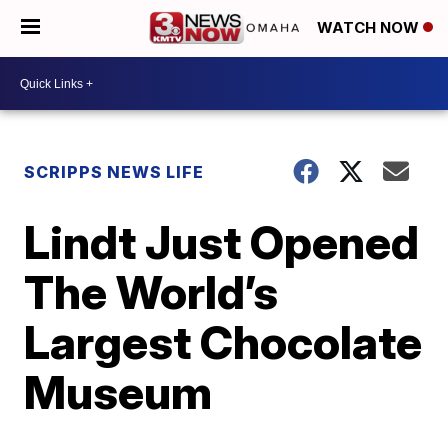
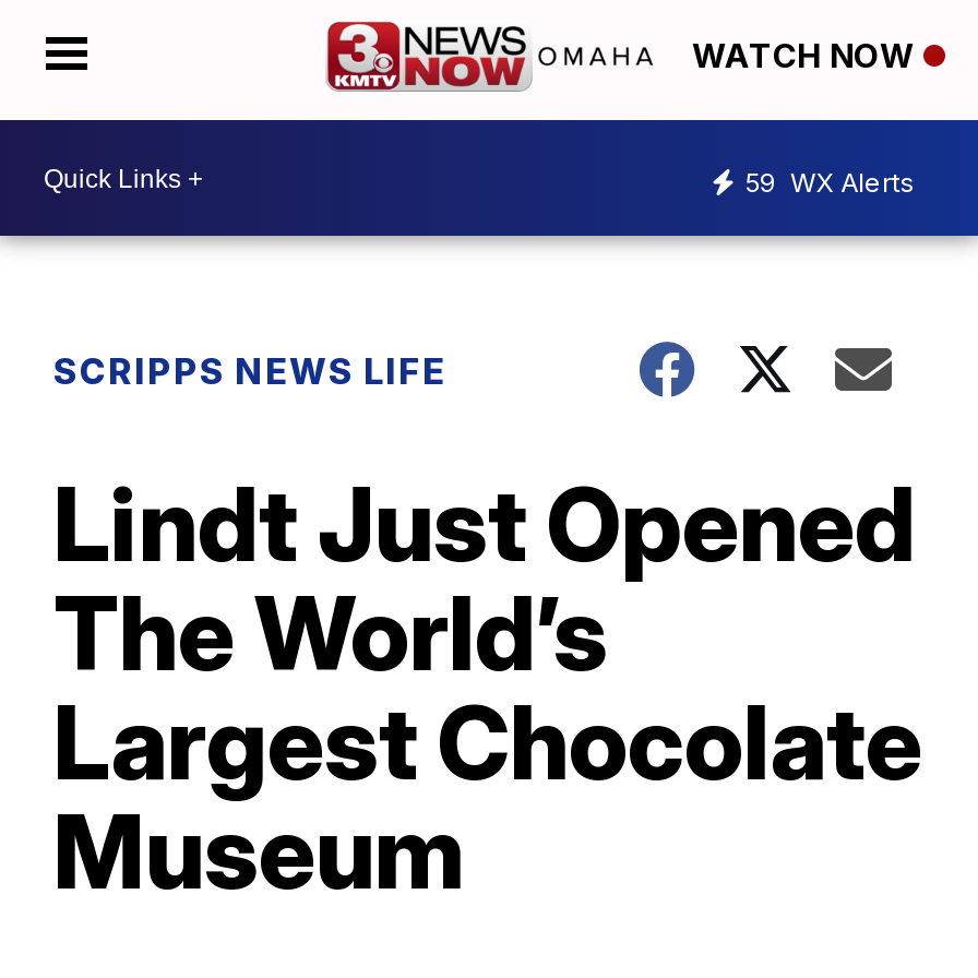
none -> [744,165,915,198] 59 WX Alerts

